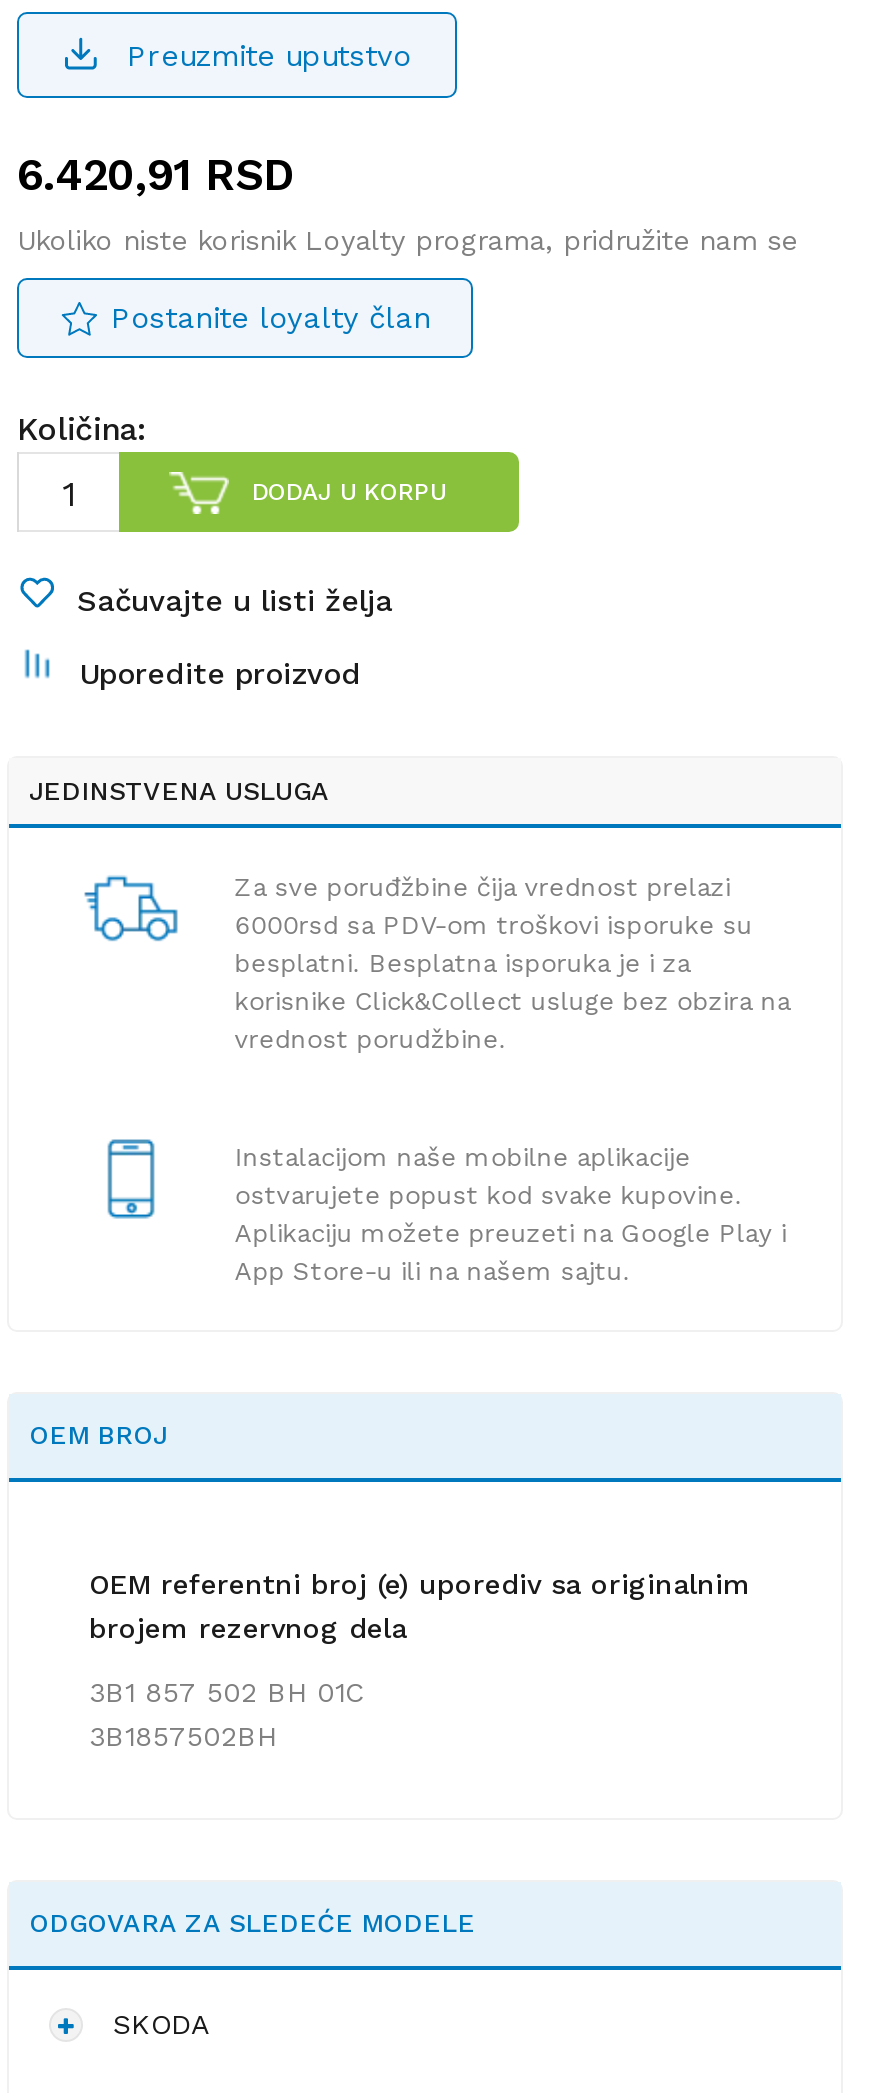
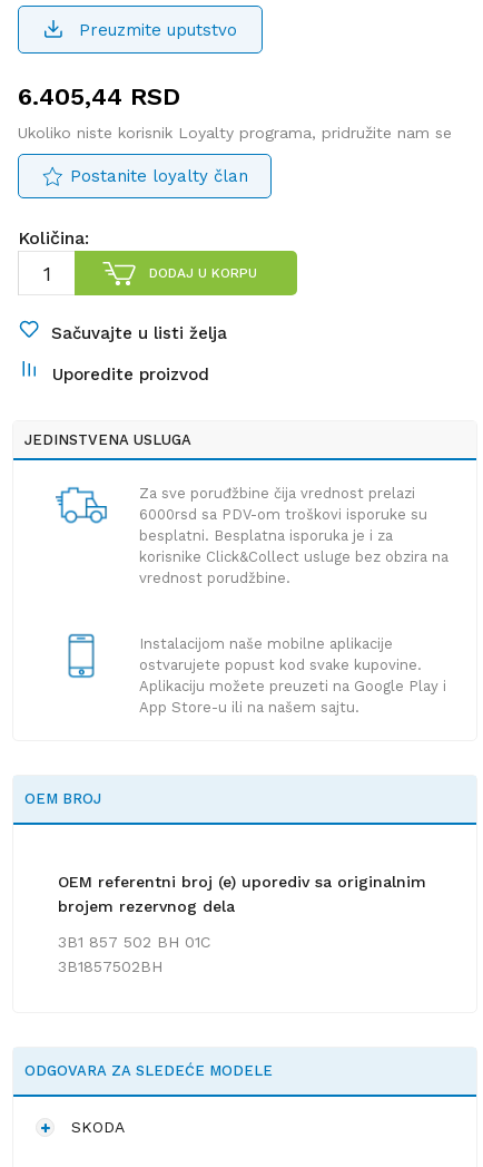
[17,150,295,200] 6.420,91 RSD -> [18,83,180,111] 6.405,44 RSD

